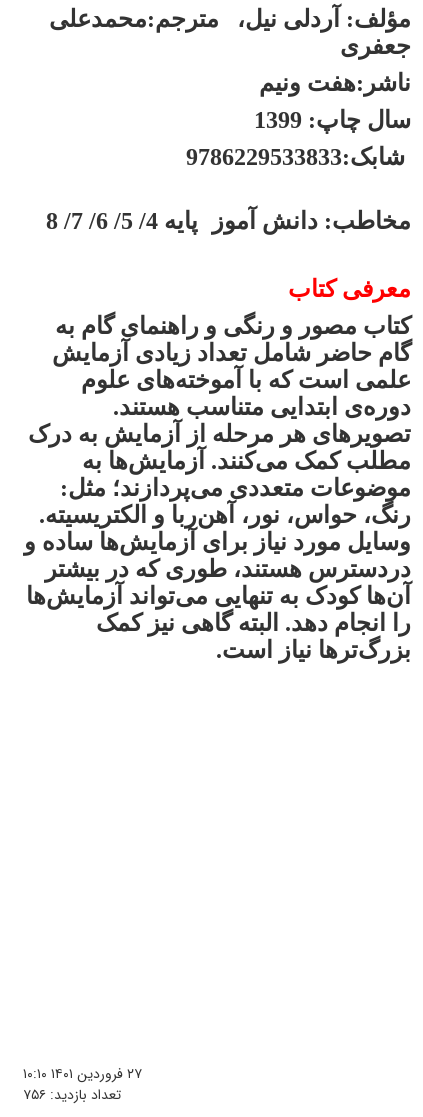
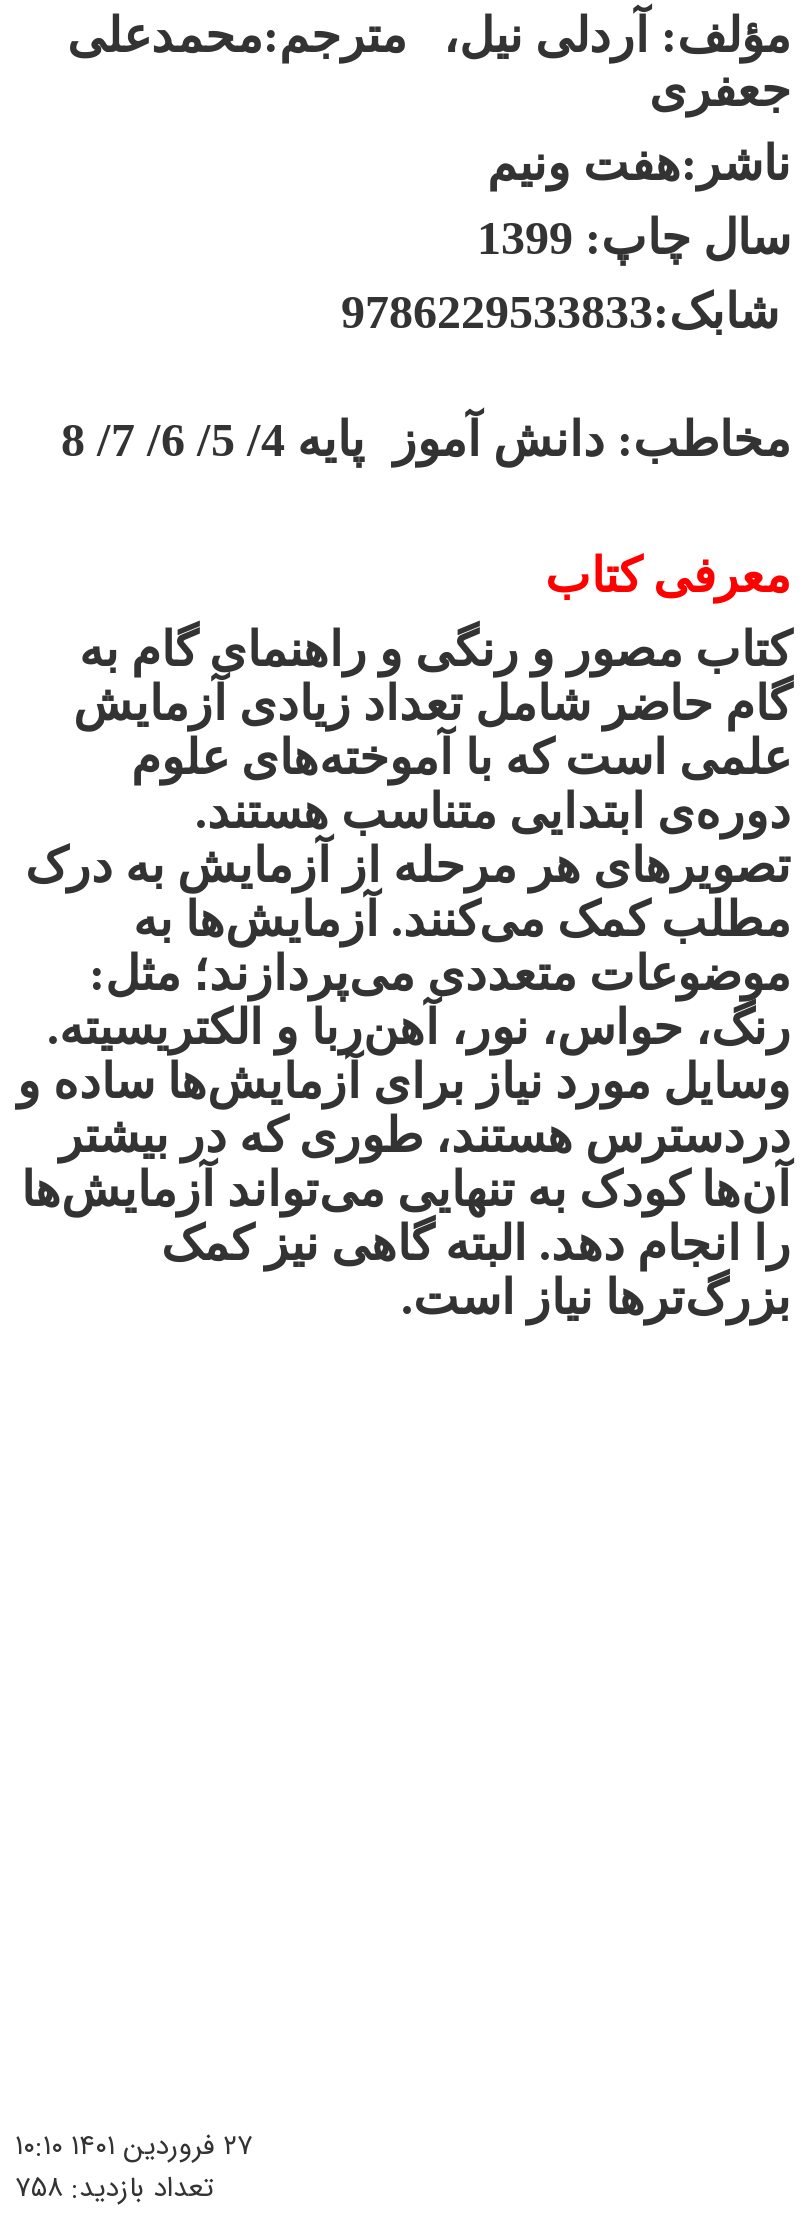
[23,1084,121,1106] تعداد بازدید: ۷۵۶ -> [15,2165,213,2209] تعداد بازدید: ۷۵۸

